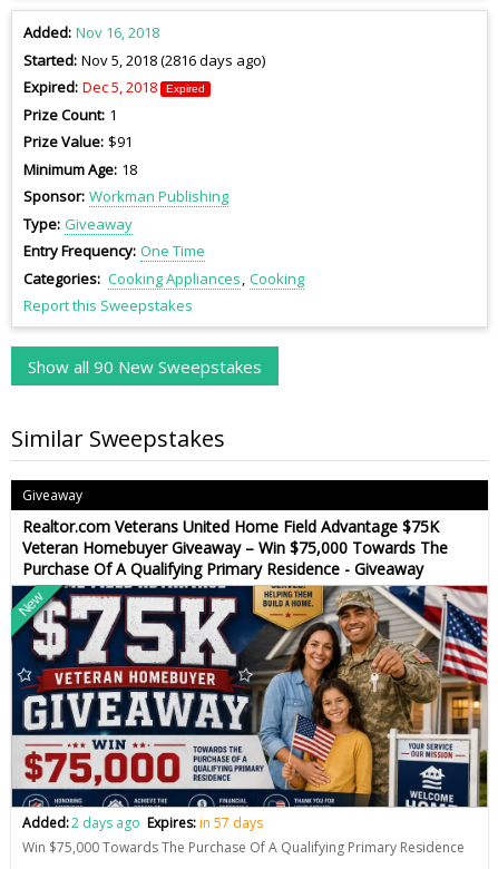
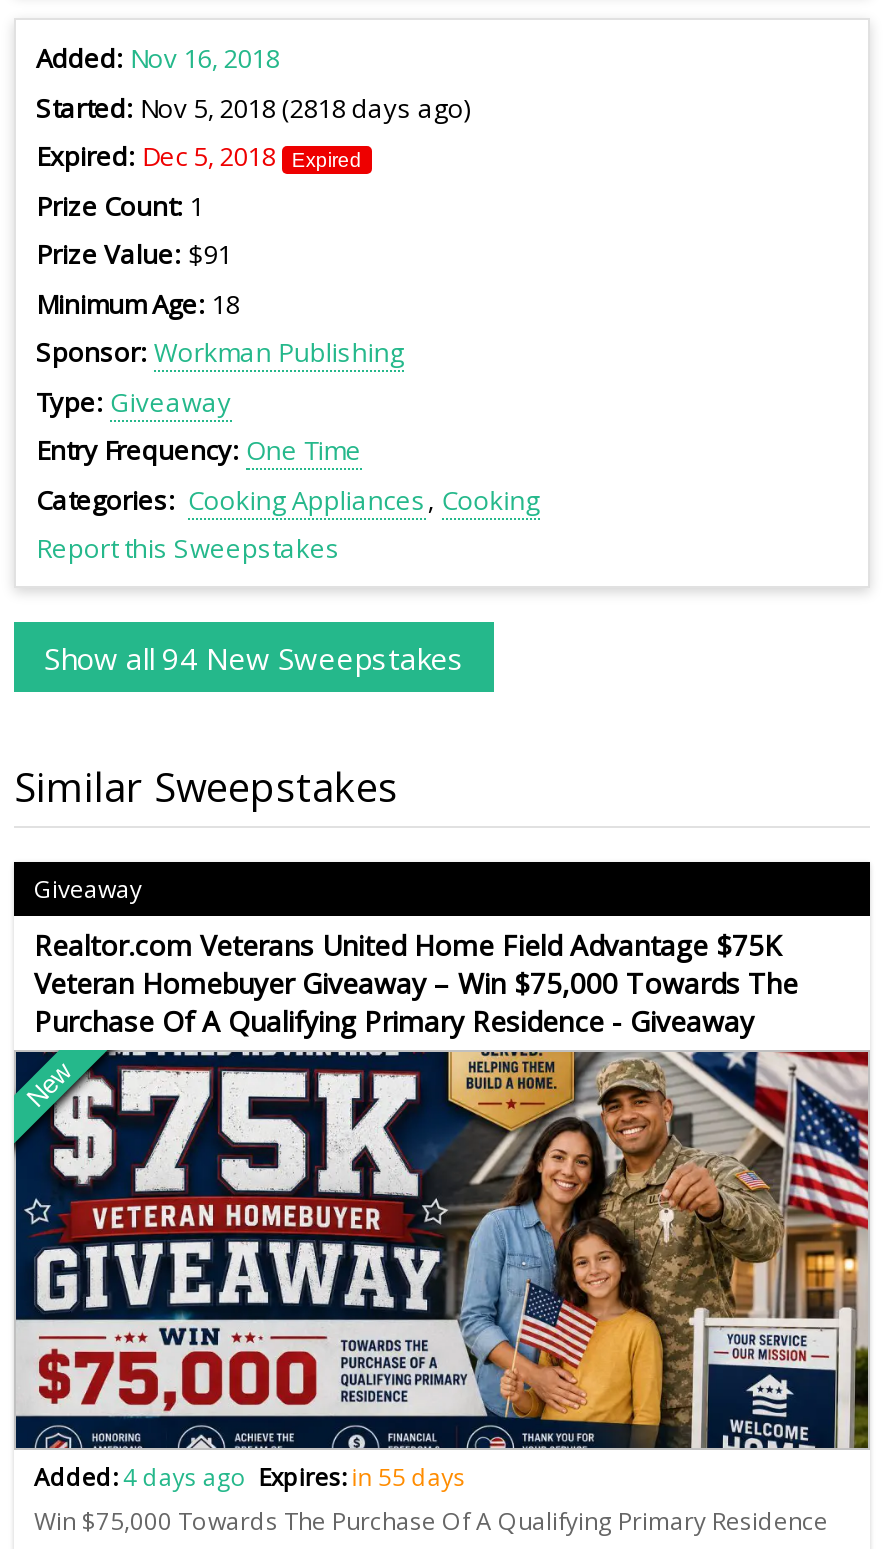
[23,50,265,70] Started Nov 5, 2018 (2816 days ago) -> [36,90,470,126] Started Nov 5, 2018 (2818 days ago)
[28,355,262,377] Show all 90 New Sweepstakes -> [44,638,464,678] Show all 94 New Sweepstakes
[22,814,263,832] Added: 2 days ago Expires: in 57 days -> [34,1460,466,1494] Added: 4 days ago Expires: in 55 days

